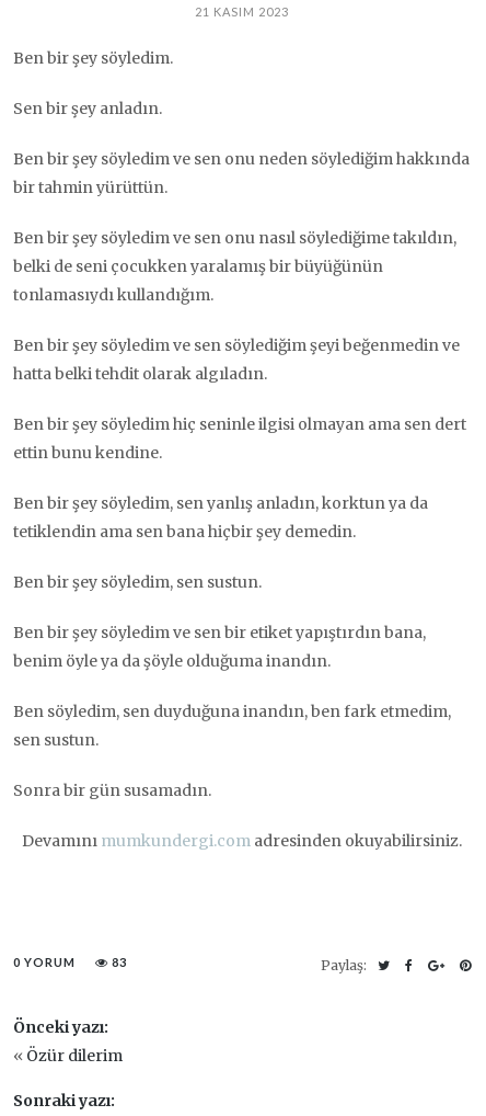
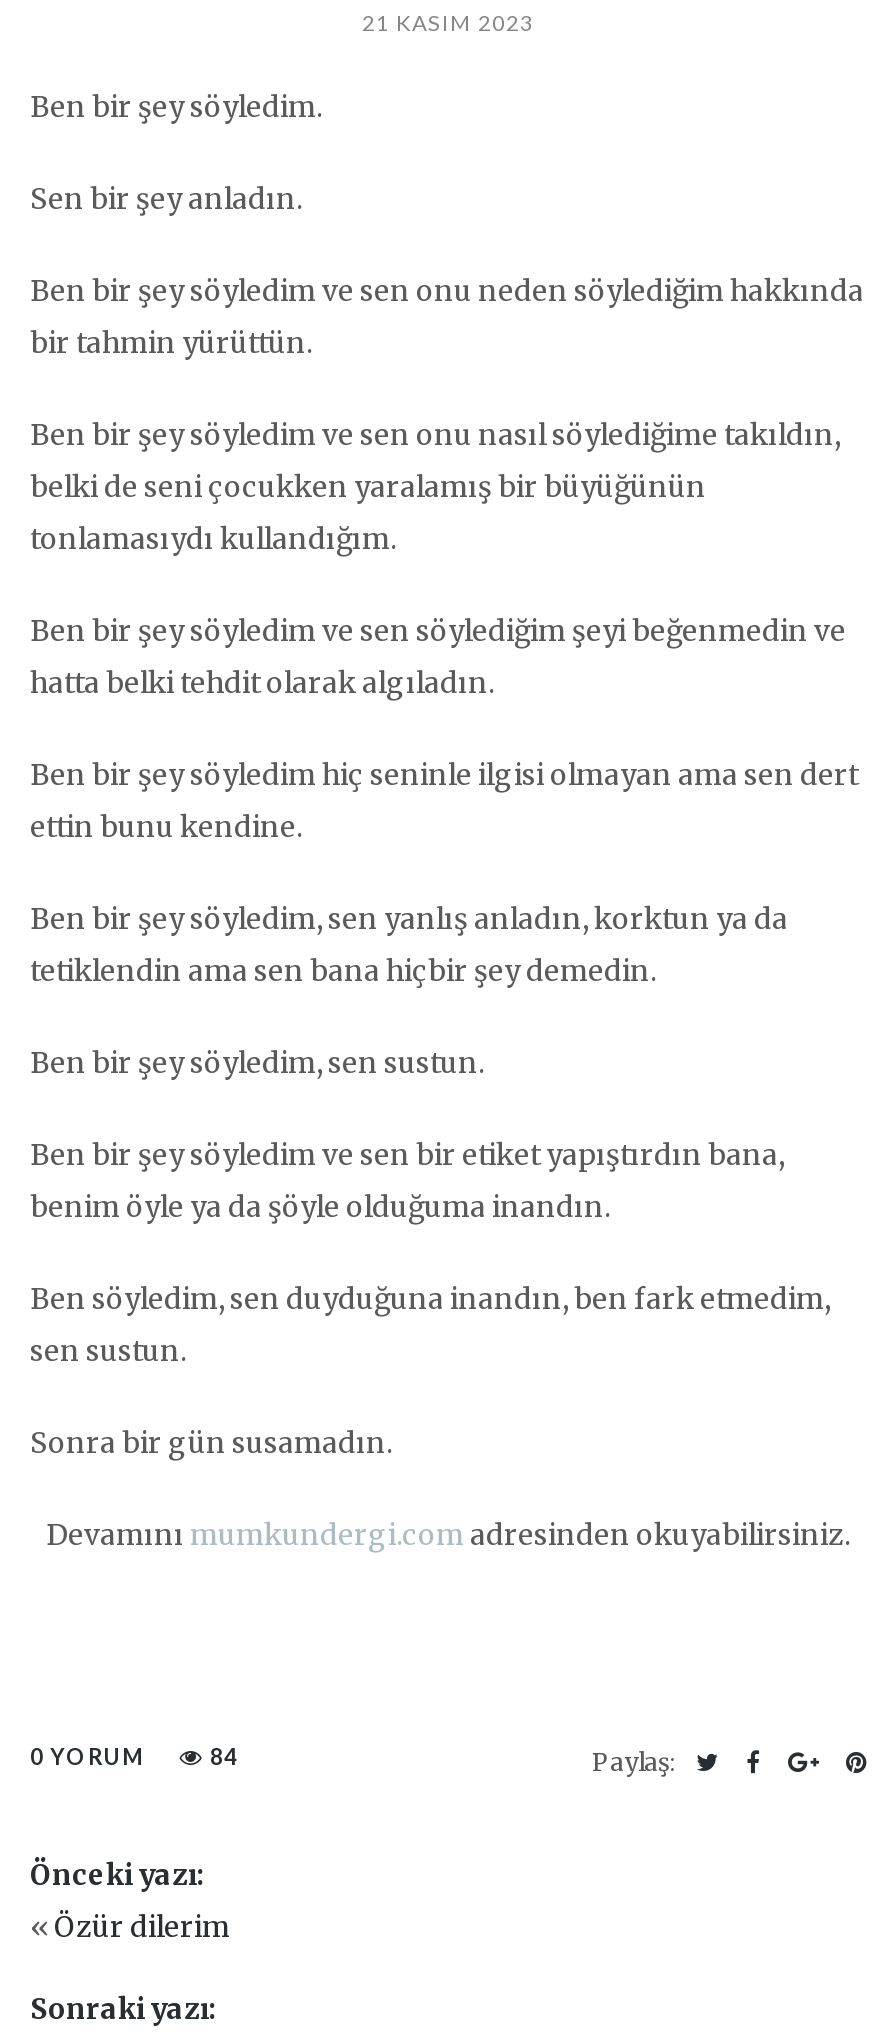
[108,955,127,970] 83 -> [204,1743,238,1769] 84

